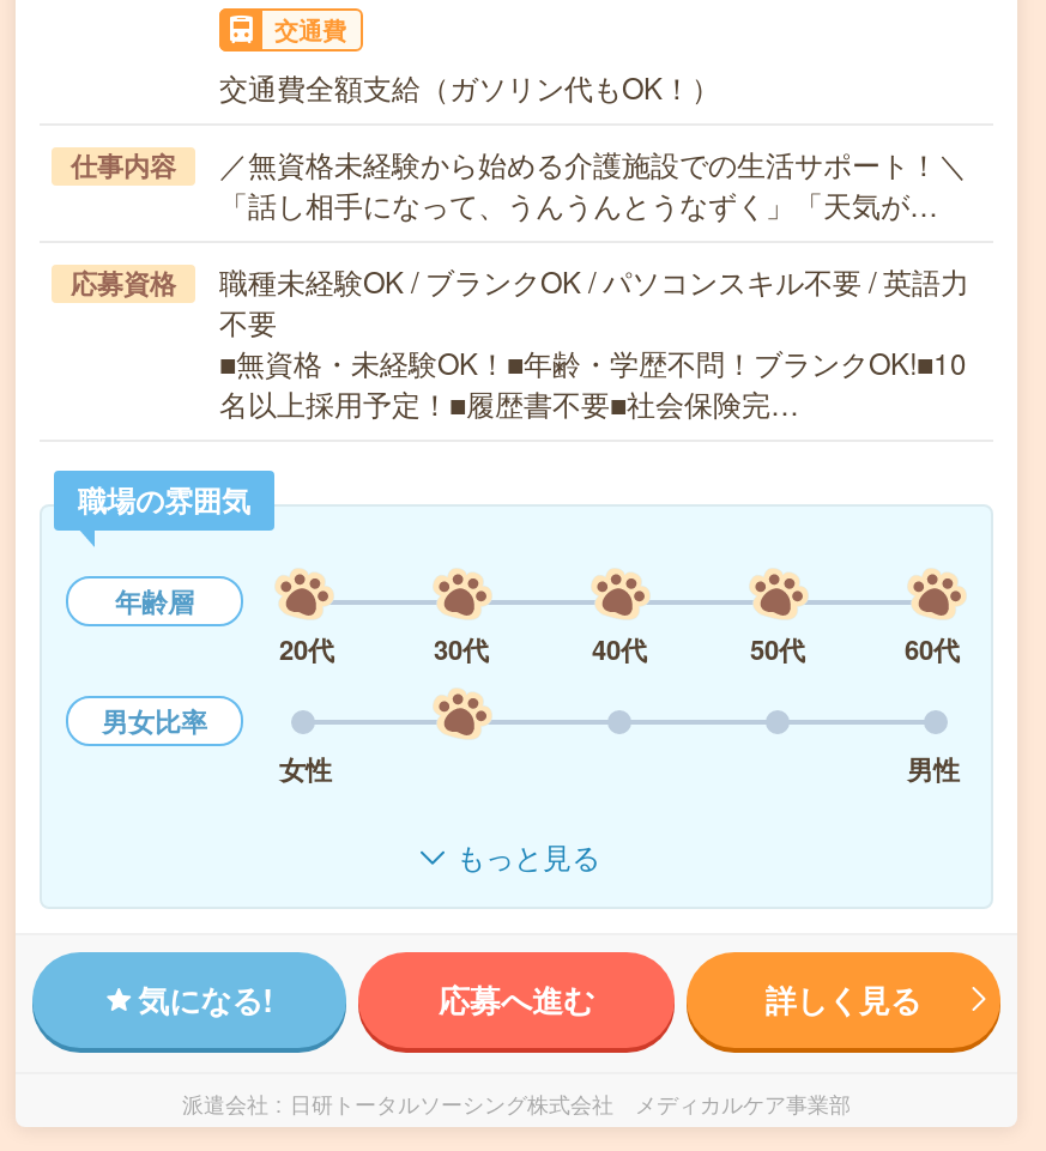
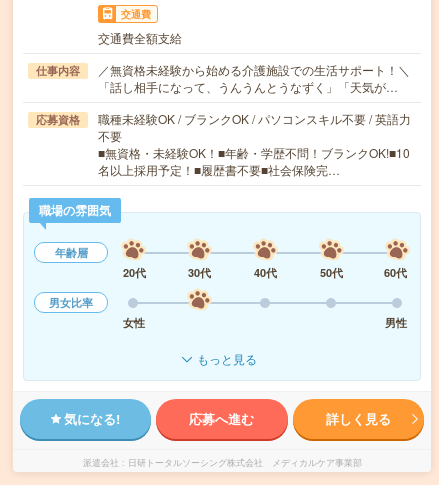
[219,66,720,107] 交通費全額支給（ガソリン代もOK！） -> [98,29,182,46] 交通費全額支給

